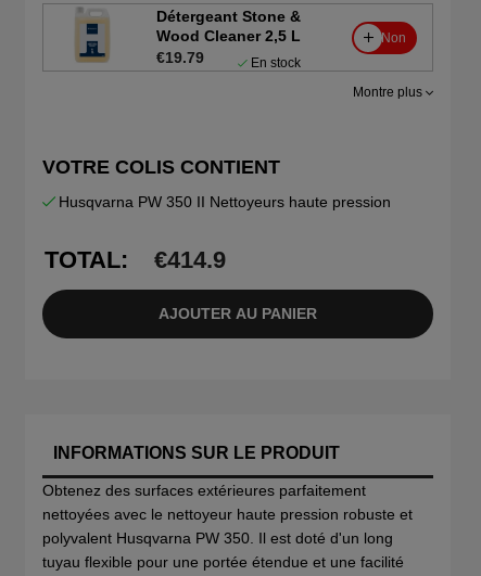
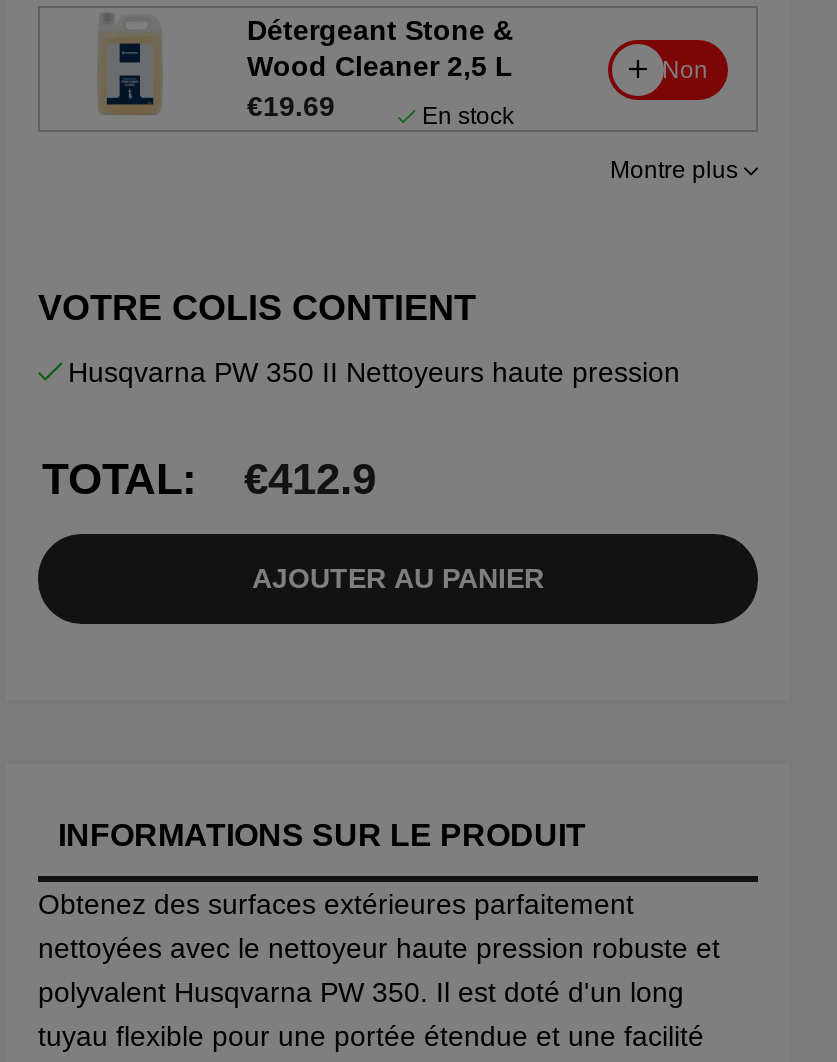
[156,49,204,66] €19.79 -> [247,90,335,122] €19.69
[45,247,226,274] TOTAL: €414.9 -> [42,455,376,505] TOTAL: €412.9

